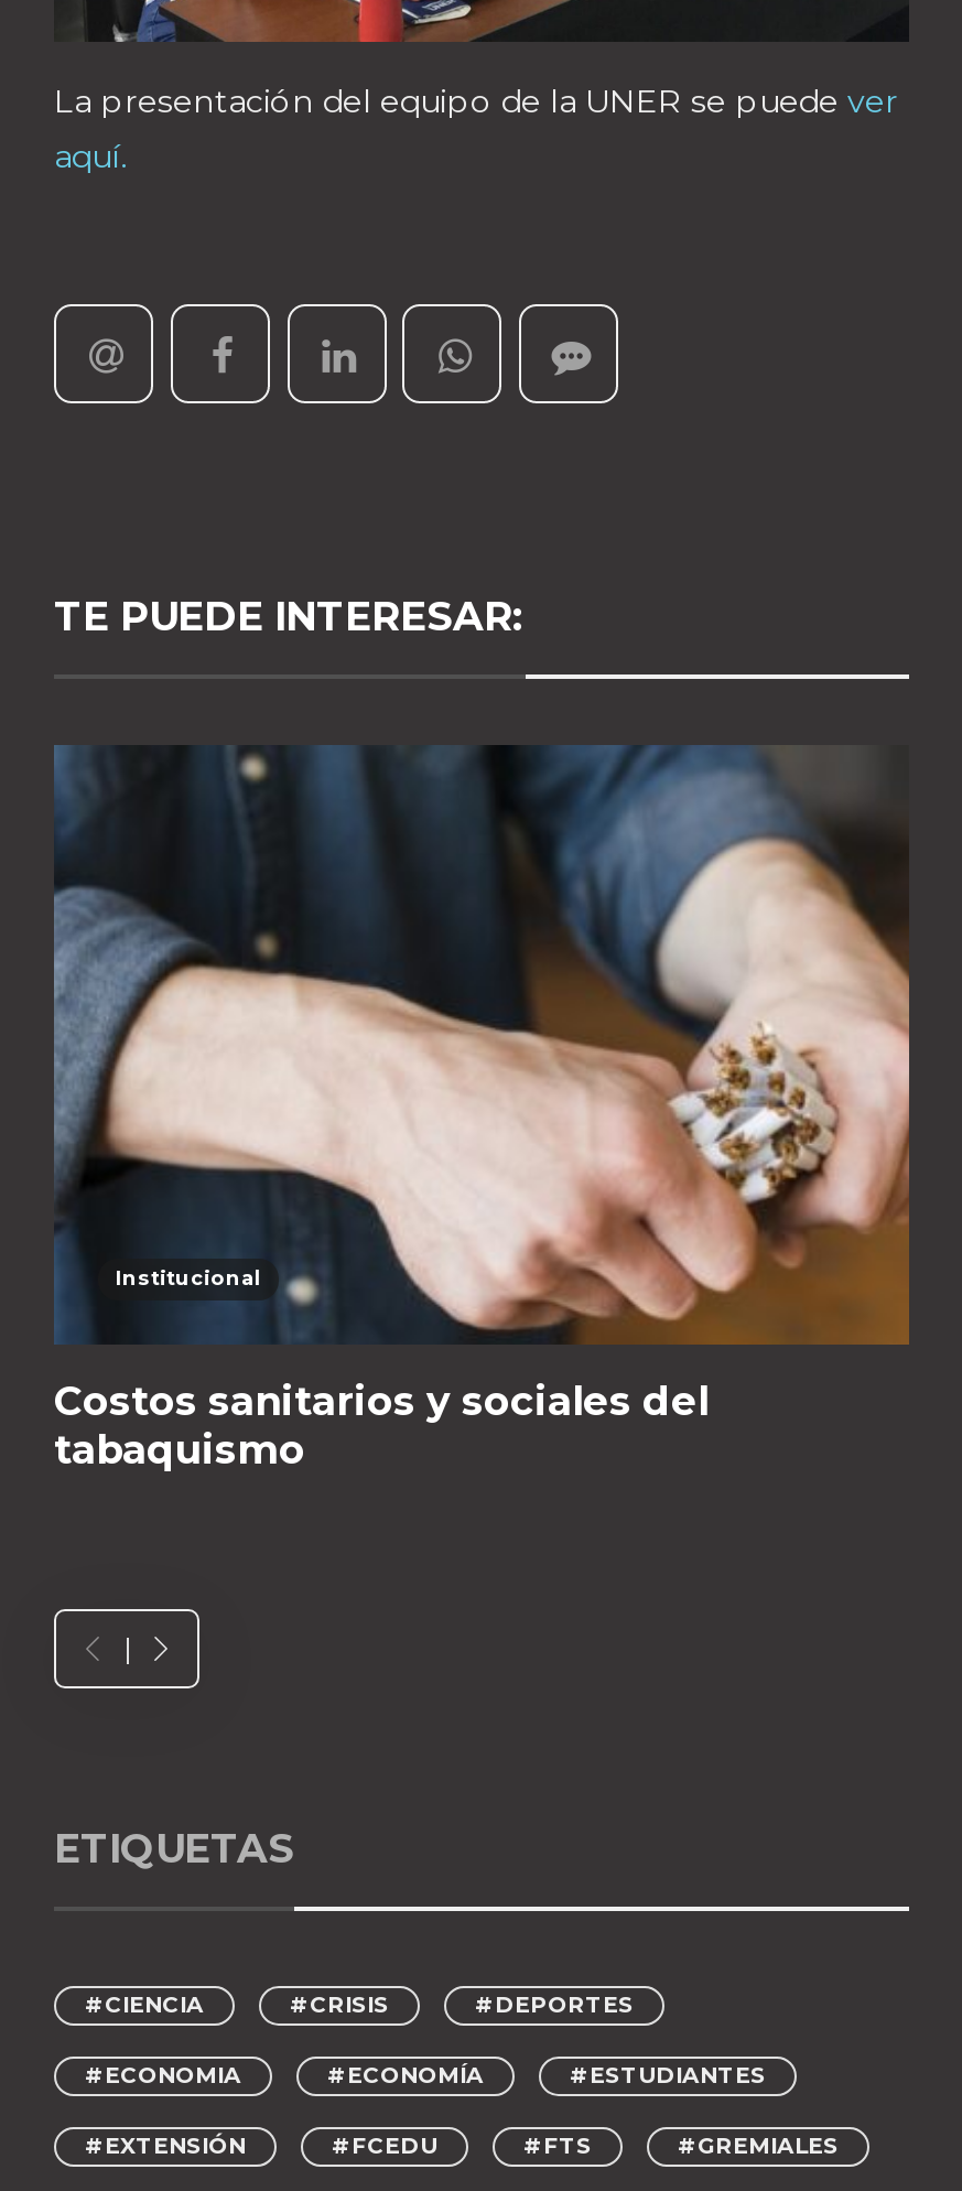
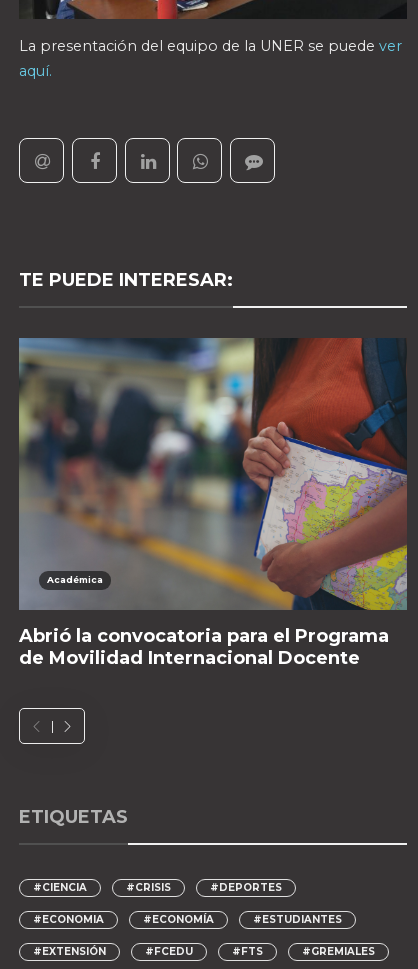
[54,745,911,1345] [image] | Institucional -> [18,337,408,611] [image] | Académica
[54,1377,709,1474] Costos sanitarios y sociales del | tabaquismo -> [19,625,389,669] Abrió la convocatoria para el Programa | de Movilidad Internacional Docente

